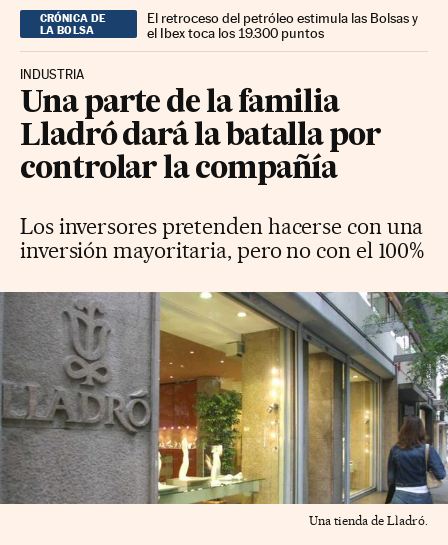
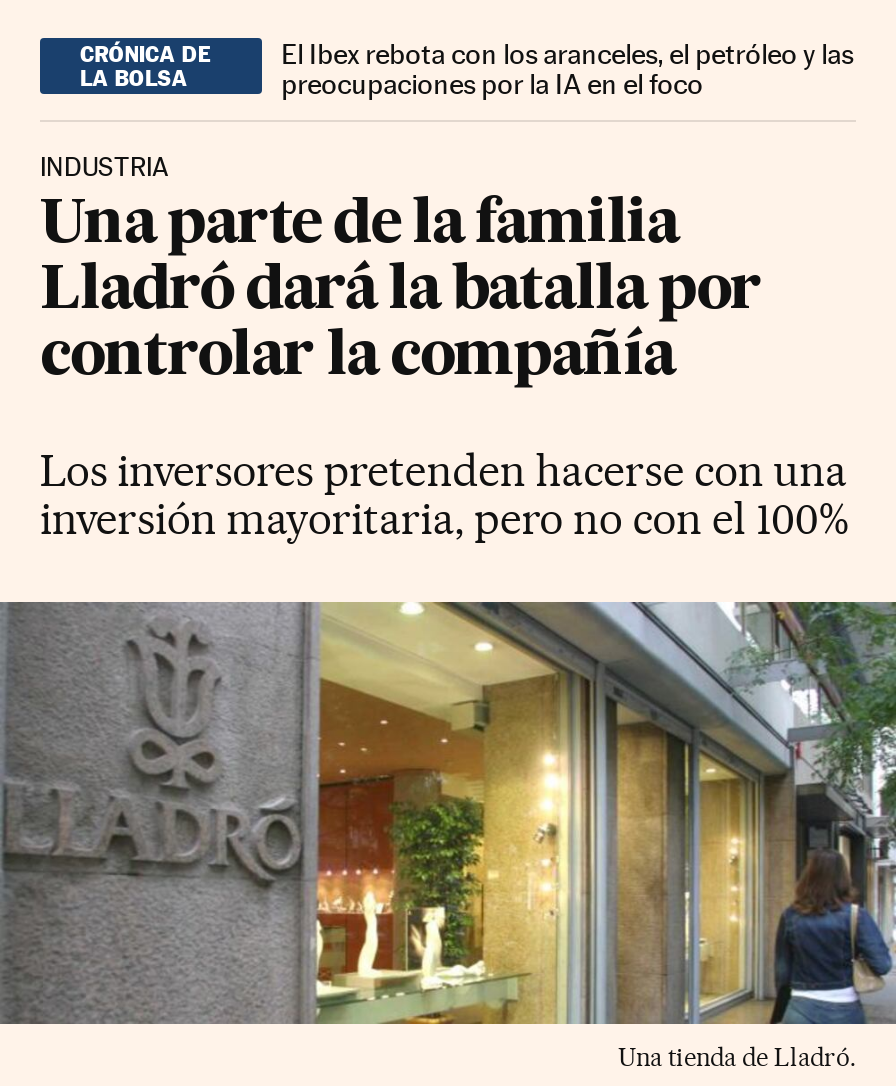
[147,10,418,41] El retroceso del petróleo estimula las Bolsas y | el Ibex toca los 19.300 puntos -> [281,37,853,99] El Ibex rebota con los aranceles, el petróleo y las | preocupaciones por la IA en el foco

